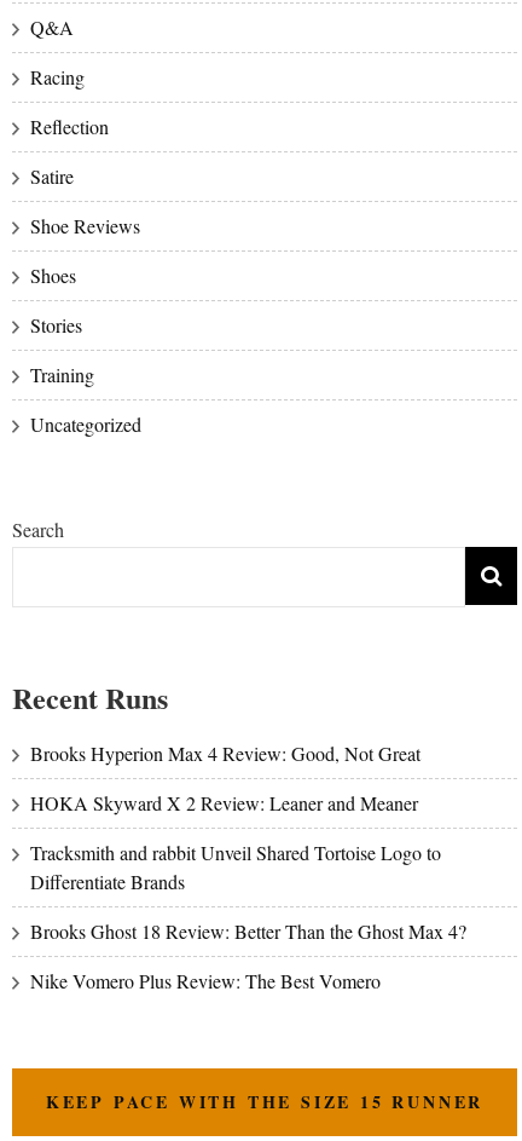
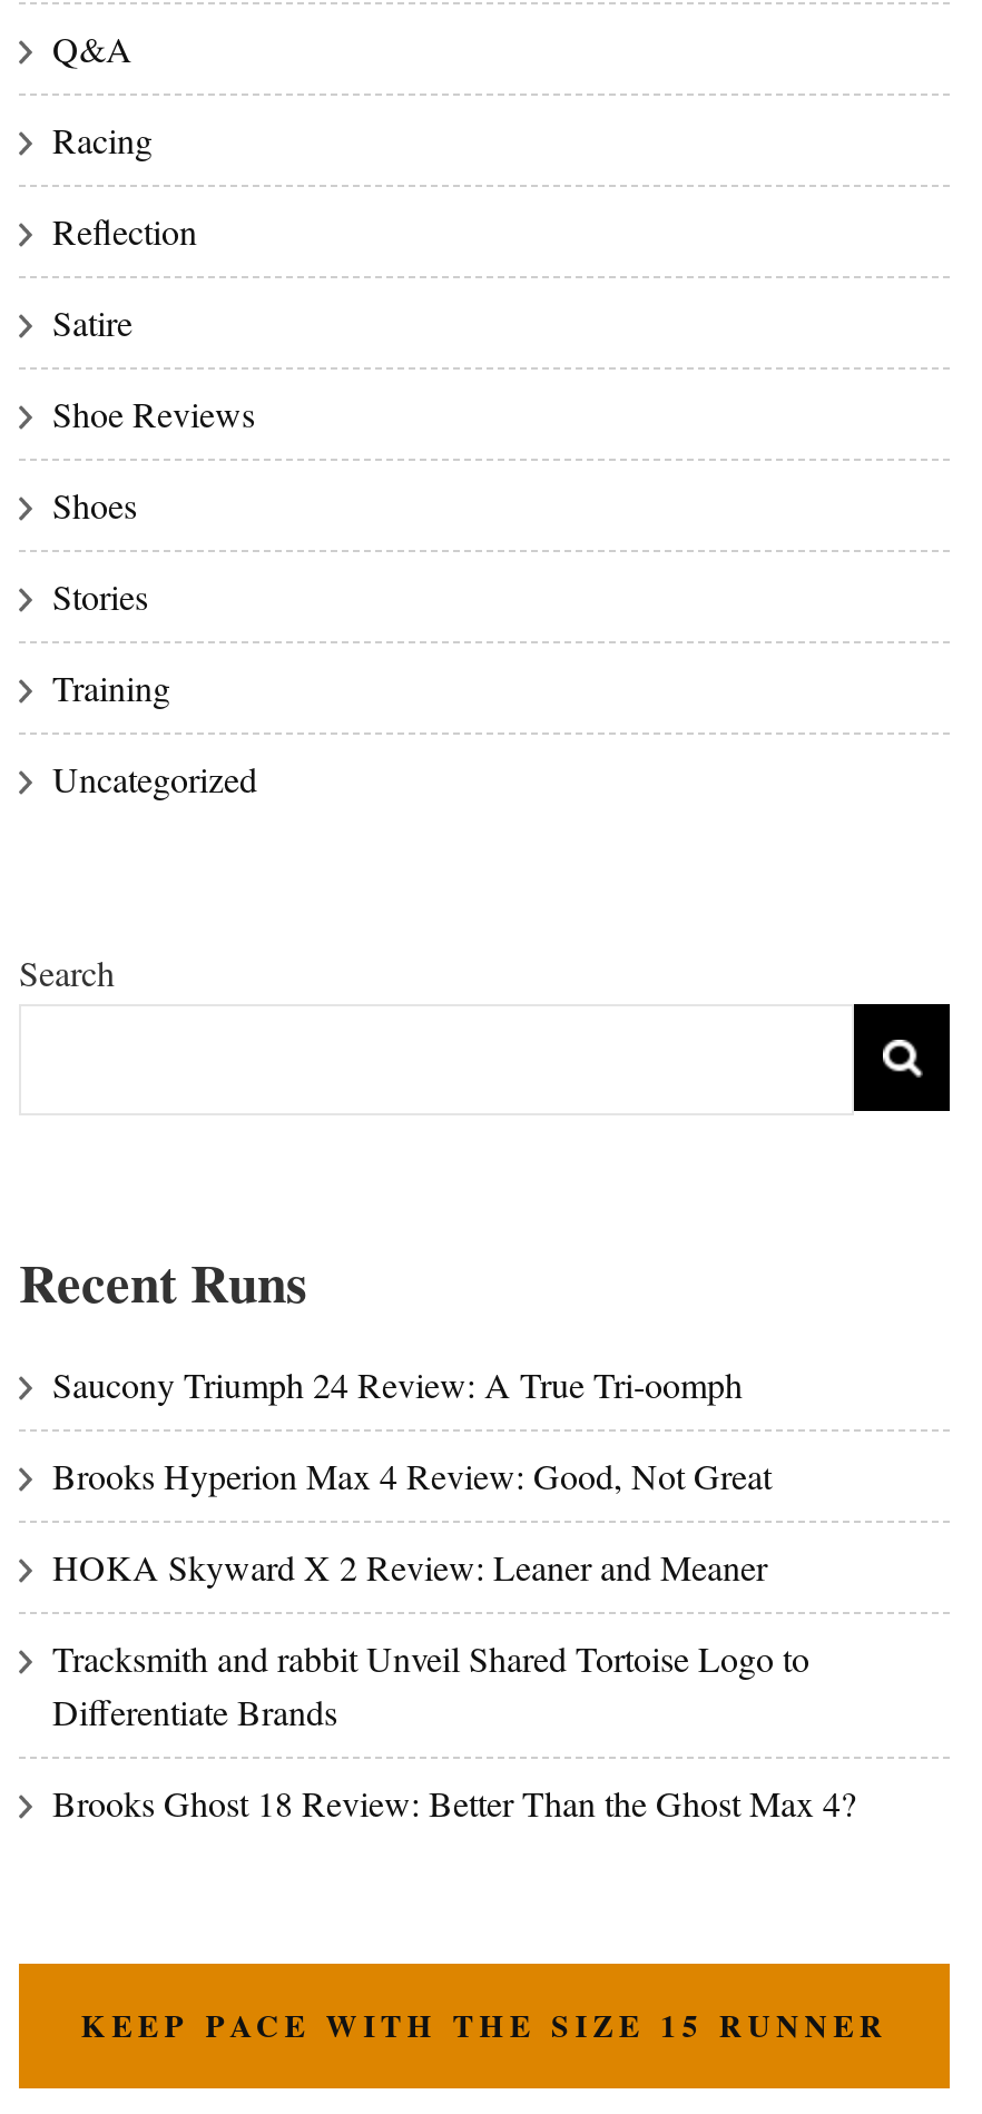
none -> [52,1359,743,1406] Saucony Triumph 24 Review: A True Tri-oomph
moved [30,740,466,943] -> [52,1451,856,1825]: Brooks Hyperion Max 4 Review: Good, Not Great | HOKA Skyward X 2 Review: Leaner and Meaner | Tracksmith and rabbit Unveil Shared Tortoise Logo to | Differentiate Brands | Brooks Ghost 18 Review: Better Than the Ghost Max 4?
[30,967,381,993] Nike Vomero Plus Review: The Best Vomero -> none

